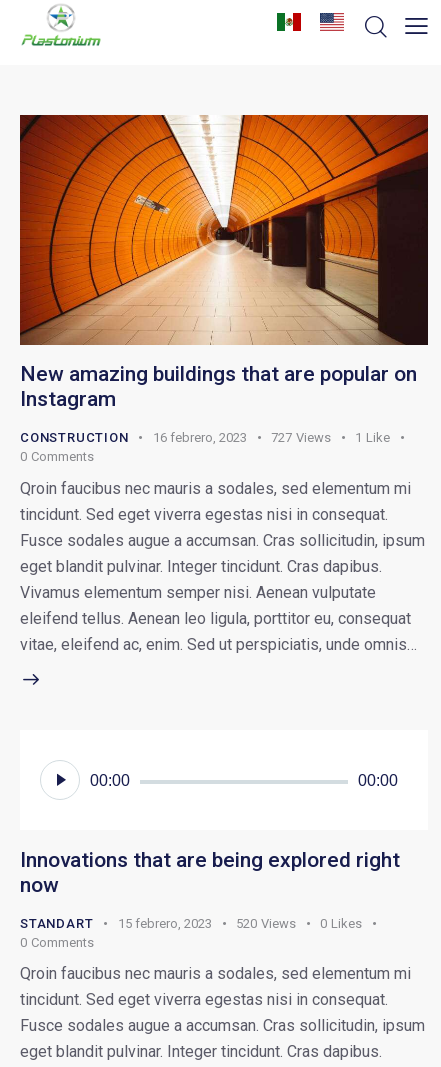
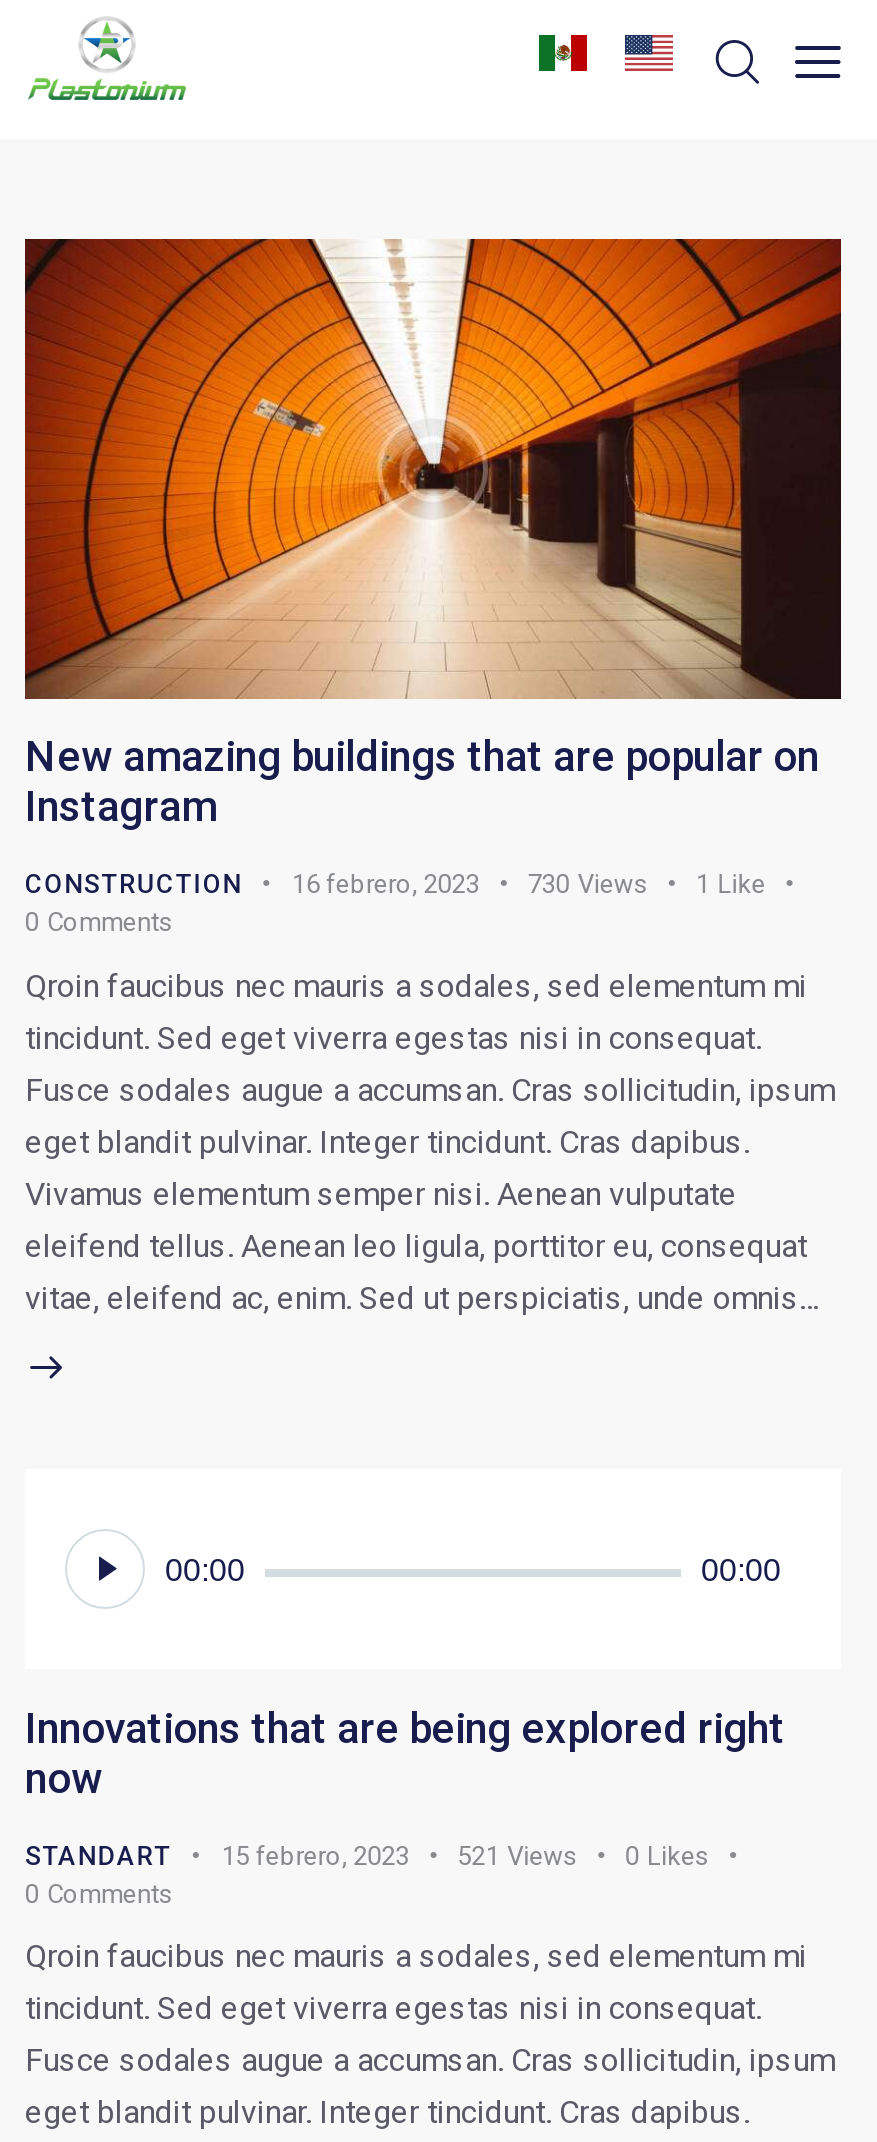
[20,430,390,445] CONSTRUCTION 16 febrero, 2023 727 Views 1 Like -> [25,870,765,900] CONSTRUCTION 16 febrero, 2023 730 Views 1 Like
[20,916,362,931] STANDART 15 febrero, 2023 520 Views 0 Likes -> [25,1840,709,1870] STANDART 15 febrero, 2023 521 Views 0 Likes

